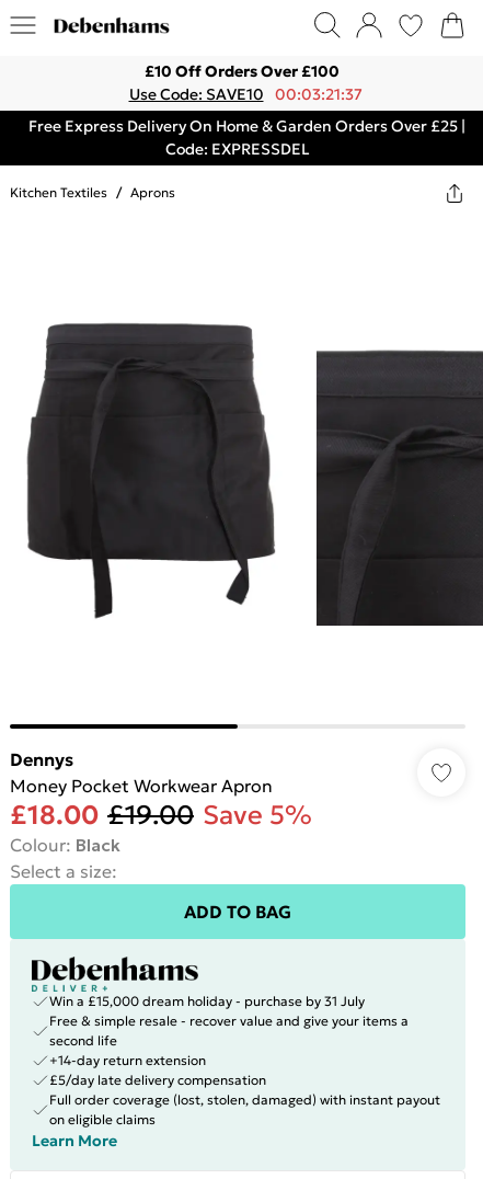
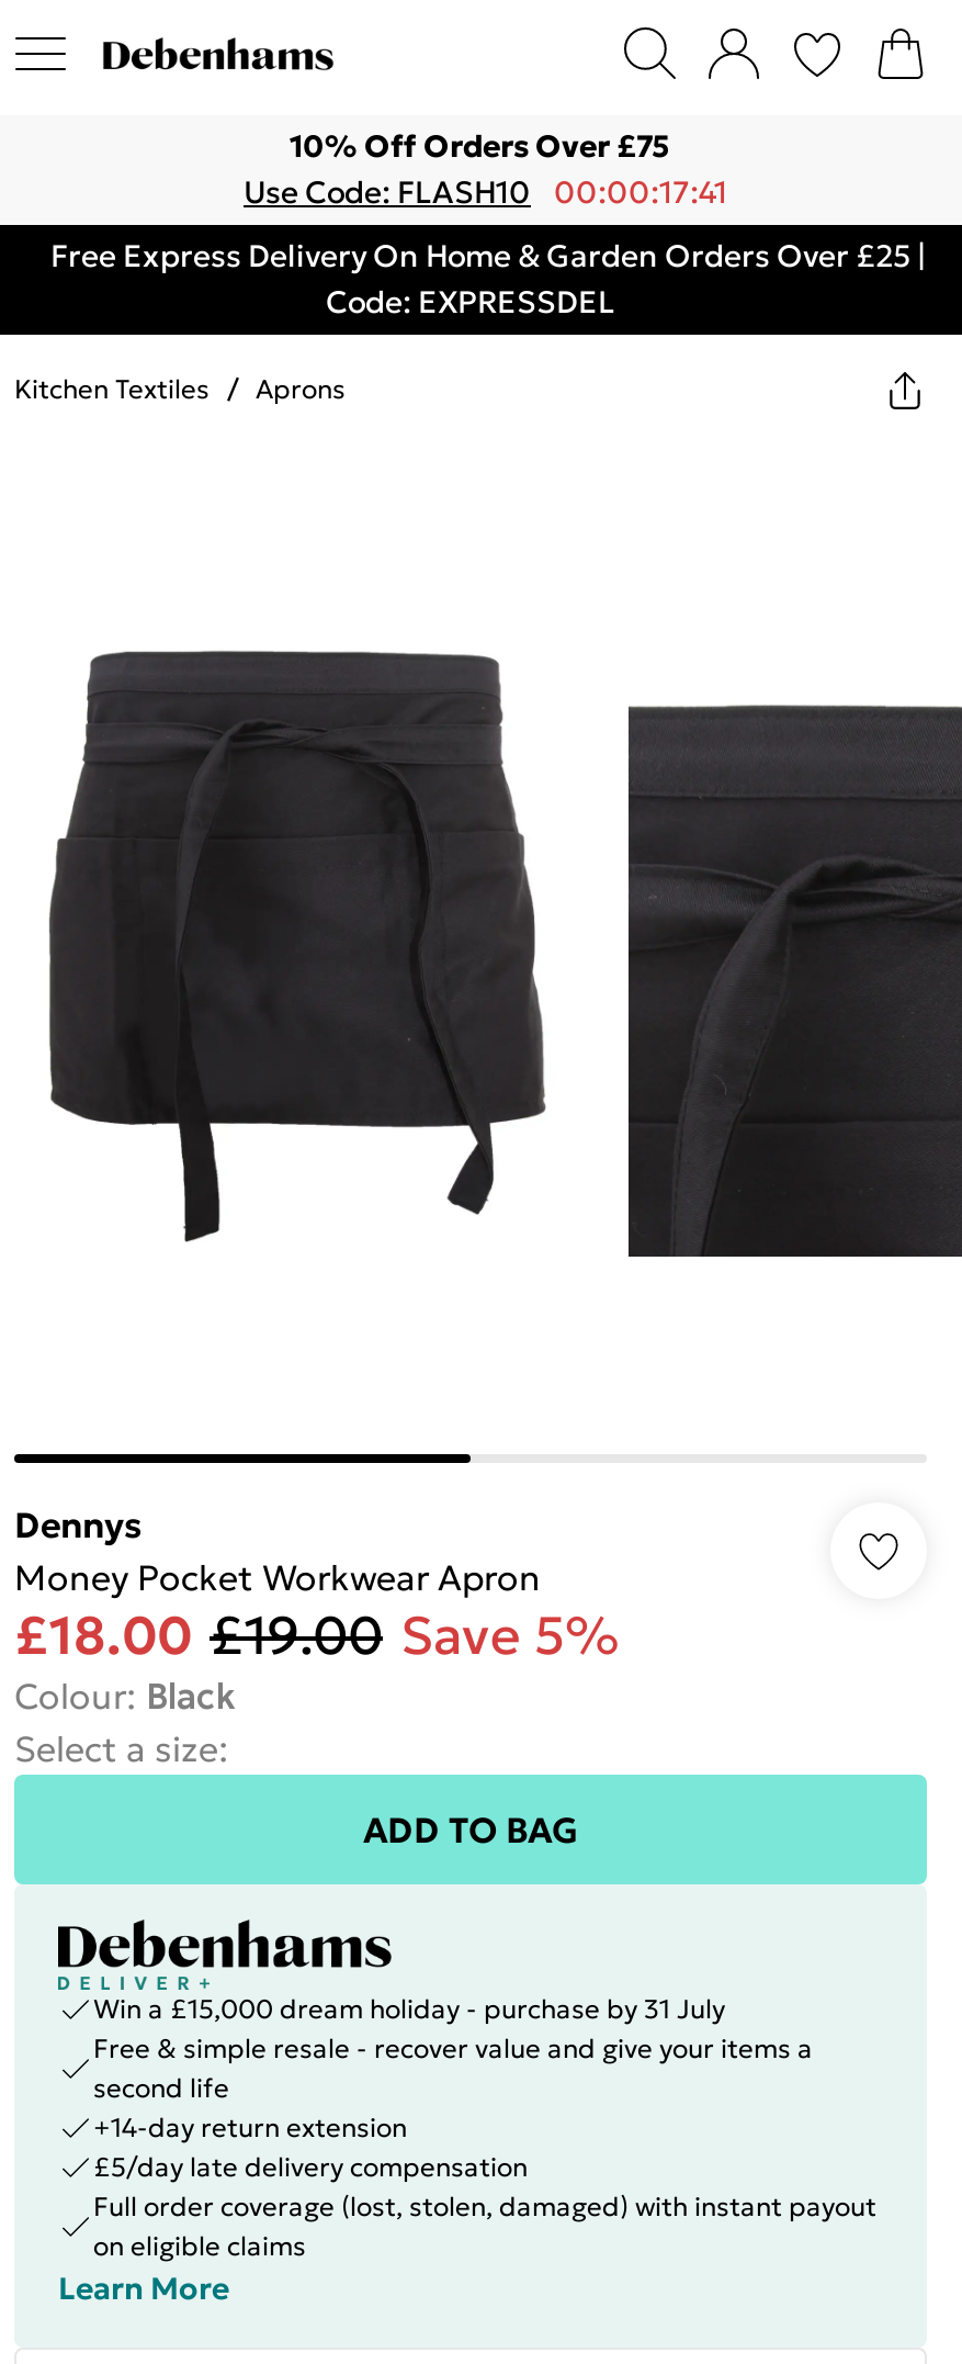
[145,61,340,81] £10 Off Orders Over £100 -> [290,126,669,166] 10% Off Orders Over £75
[129,84,362,104] Use Code: SAVE10 00:03:21:37 -> [244,172,727,212] Use Code: FLASH10 00:00:17:41

